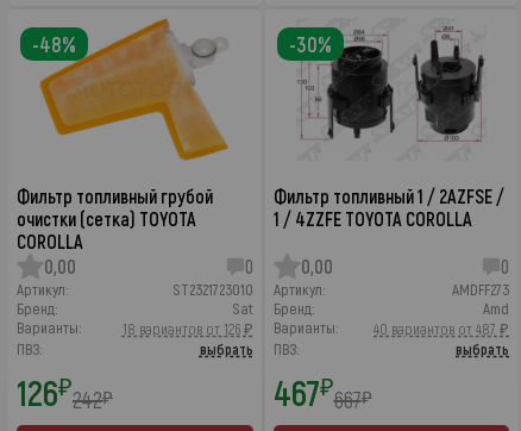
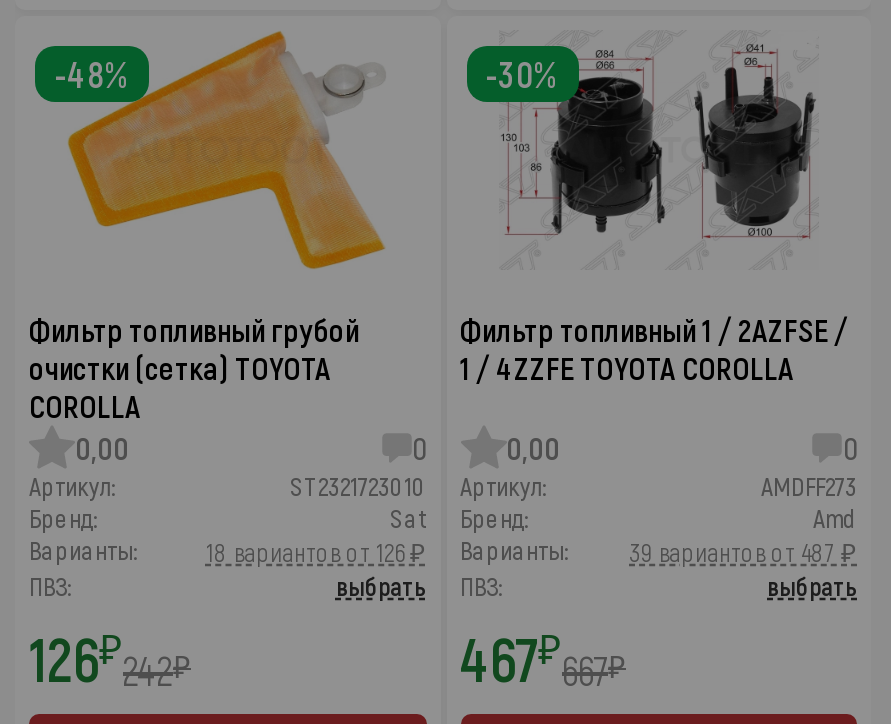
[122,318,509,338] 18 вариантов от 126 ₽ Варианты: 40 вариантов от 487 ₽ -> [206,534,857,568] 18 вариантов от 126 ₽ Варианты: 39 вариантов от 487 ₽

